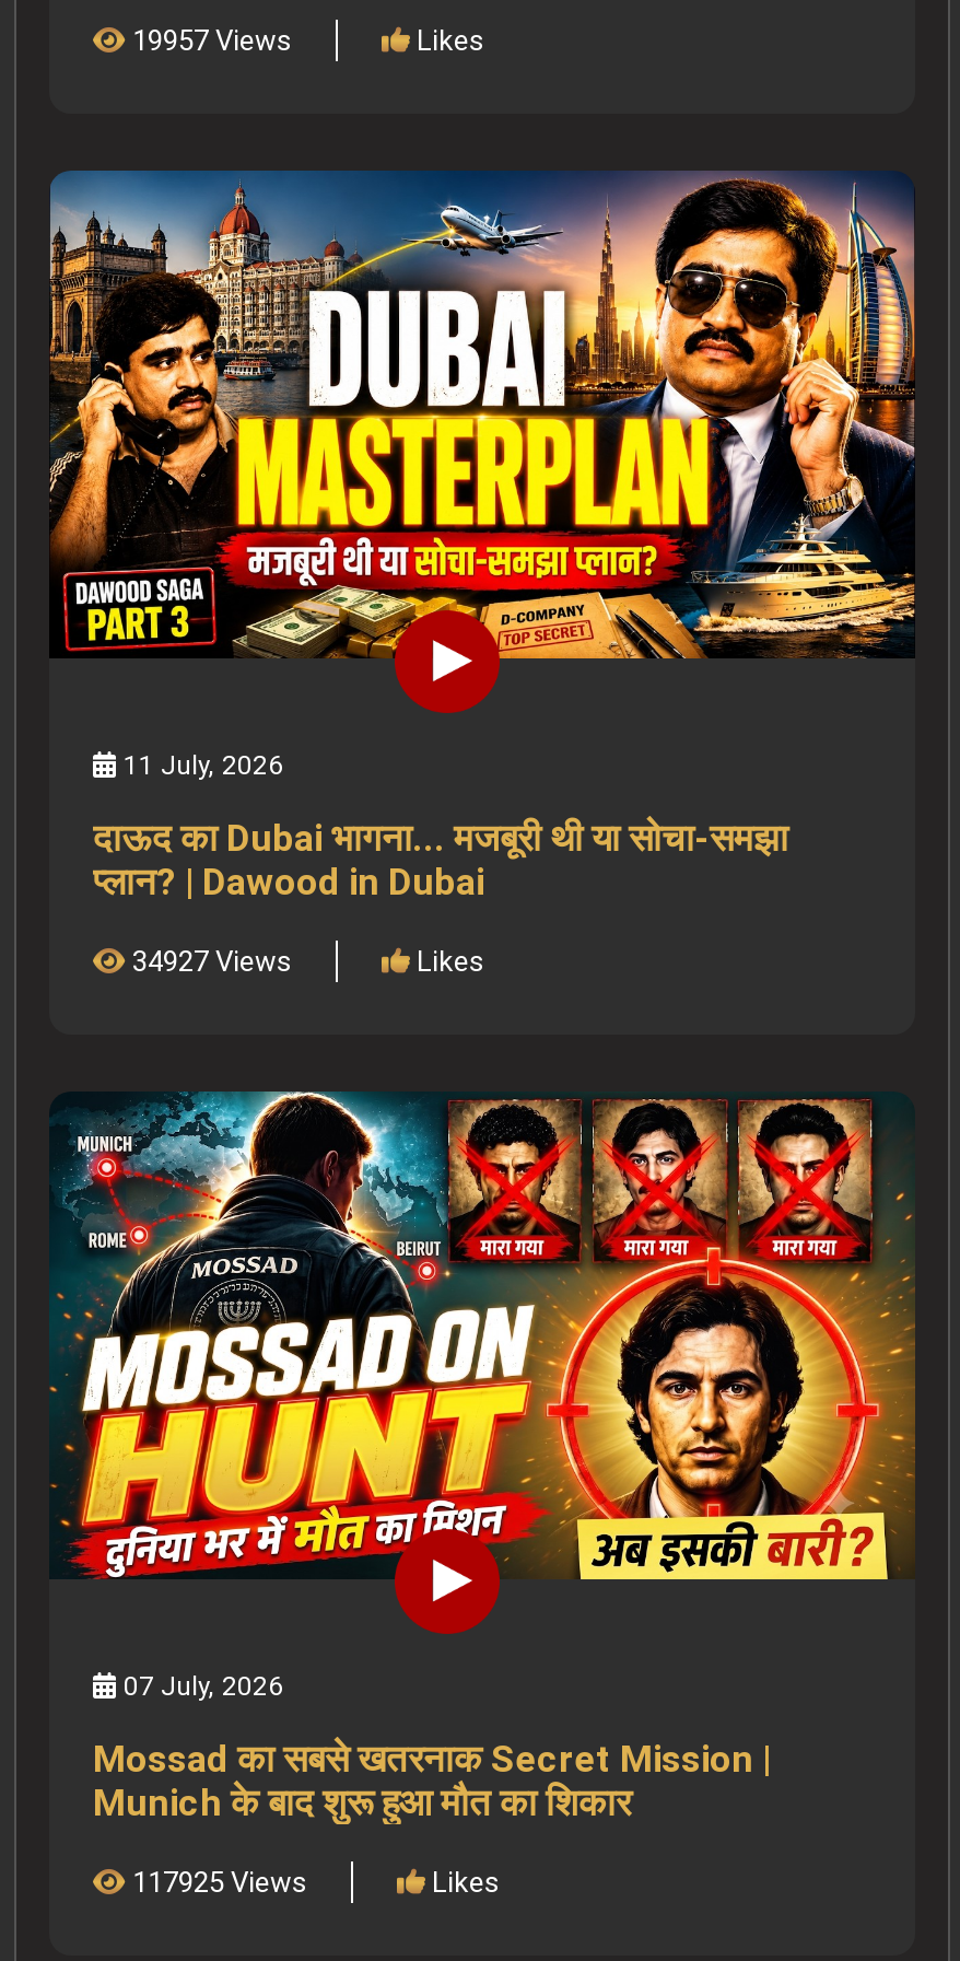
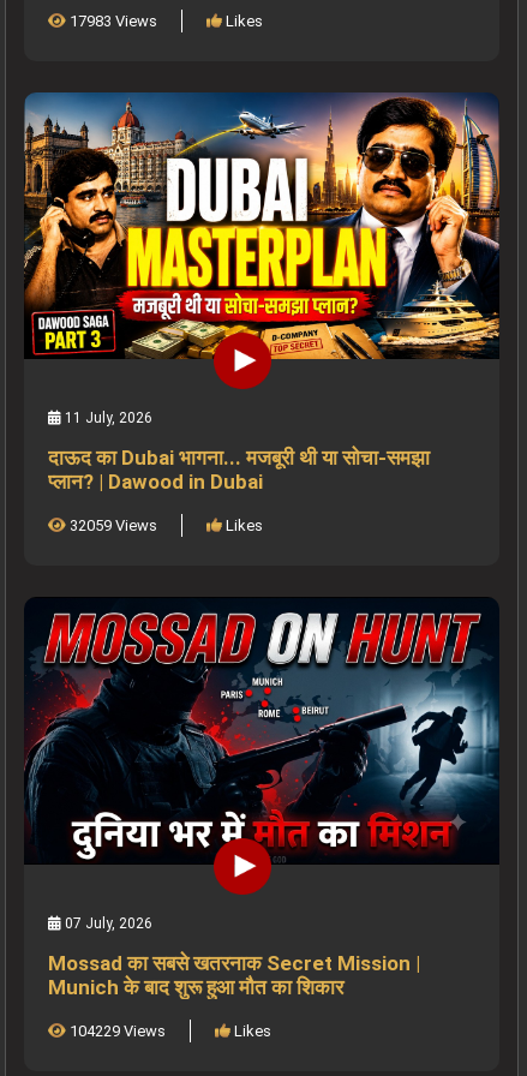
[126,25,292,58] 19957 Views -> [66,11,157,29] 17983 Views
[126,945,292,978] 34927 Views -> [66,517,157,535] 32059 Views
[51,1089,915,1581] [image] -> [25,597,499,865] [image]
[126,1866,307,1899] 117925 Views -> [66,1022,166,1040] 104229 Views

